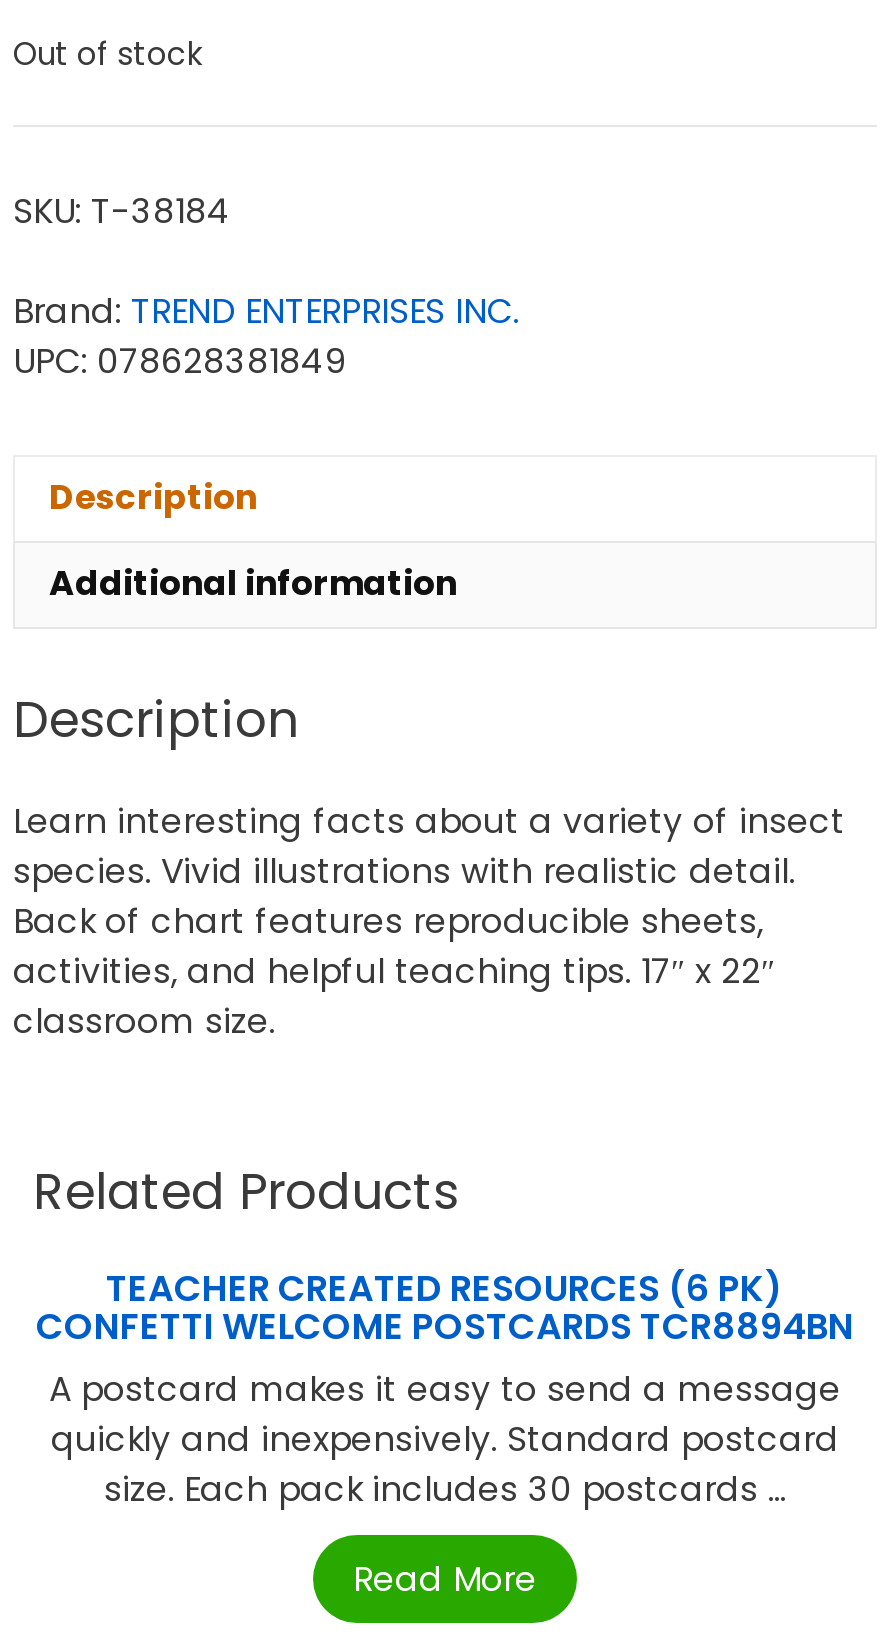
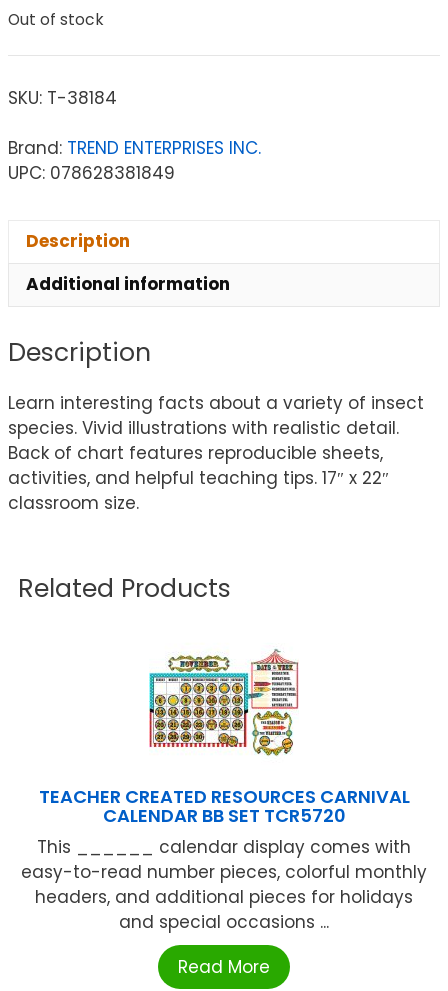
[36,1263,854,1513] TEACHER CREATED RESOURCES (6 PK) | CONFETTI WELCOME POSTCARDS TCR8894BN | A postcard makes it easy to send a message | quickly and inexpensively. Standard postcard | size. Each pack includes 30 postcards ... -> [21,784,427,934] TEACHER CREATED RESOURCES CARNIVAL | CALENDAR BB SET TCR5720 | This ______ calendar display comes with | easy-to-read number pieces, colorful monthly | headers, and additional pieces for holidays | and special occasions ...

